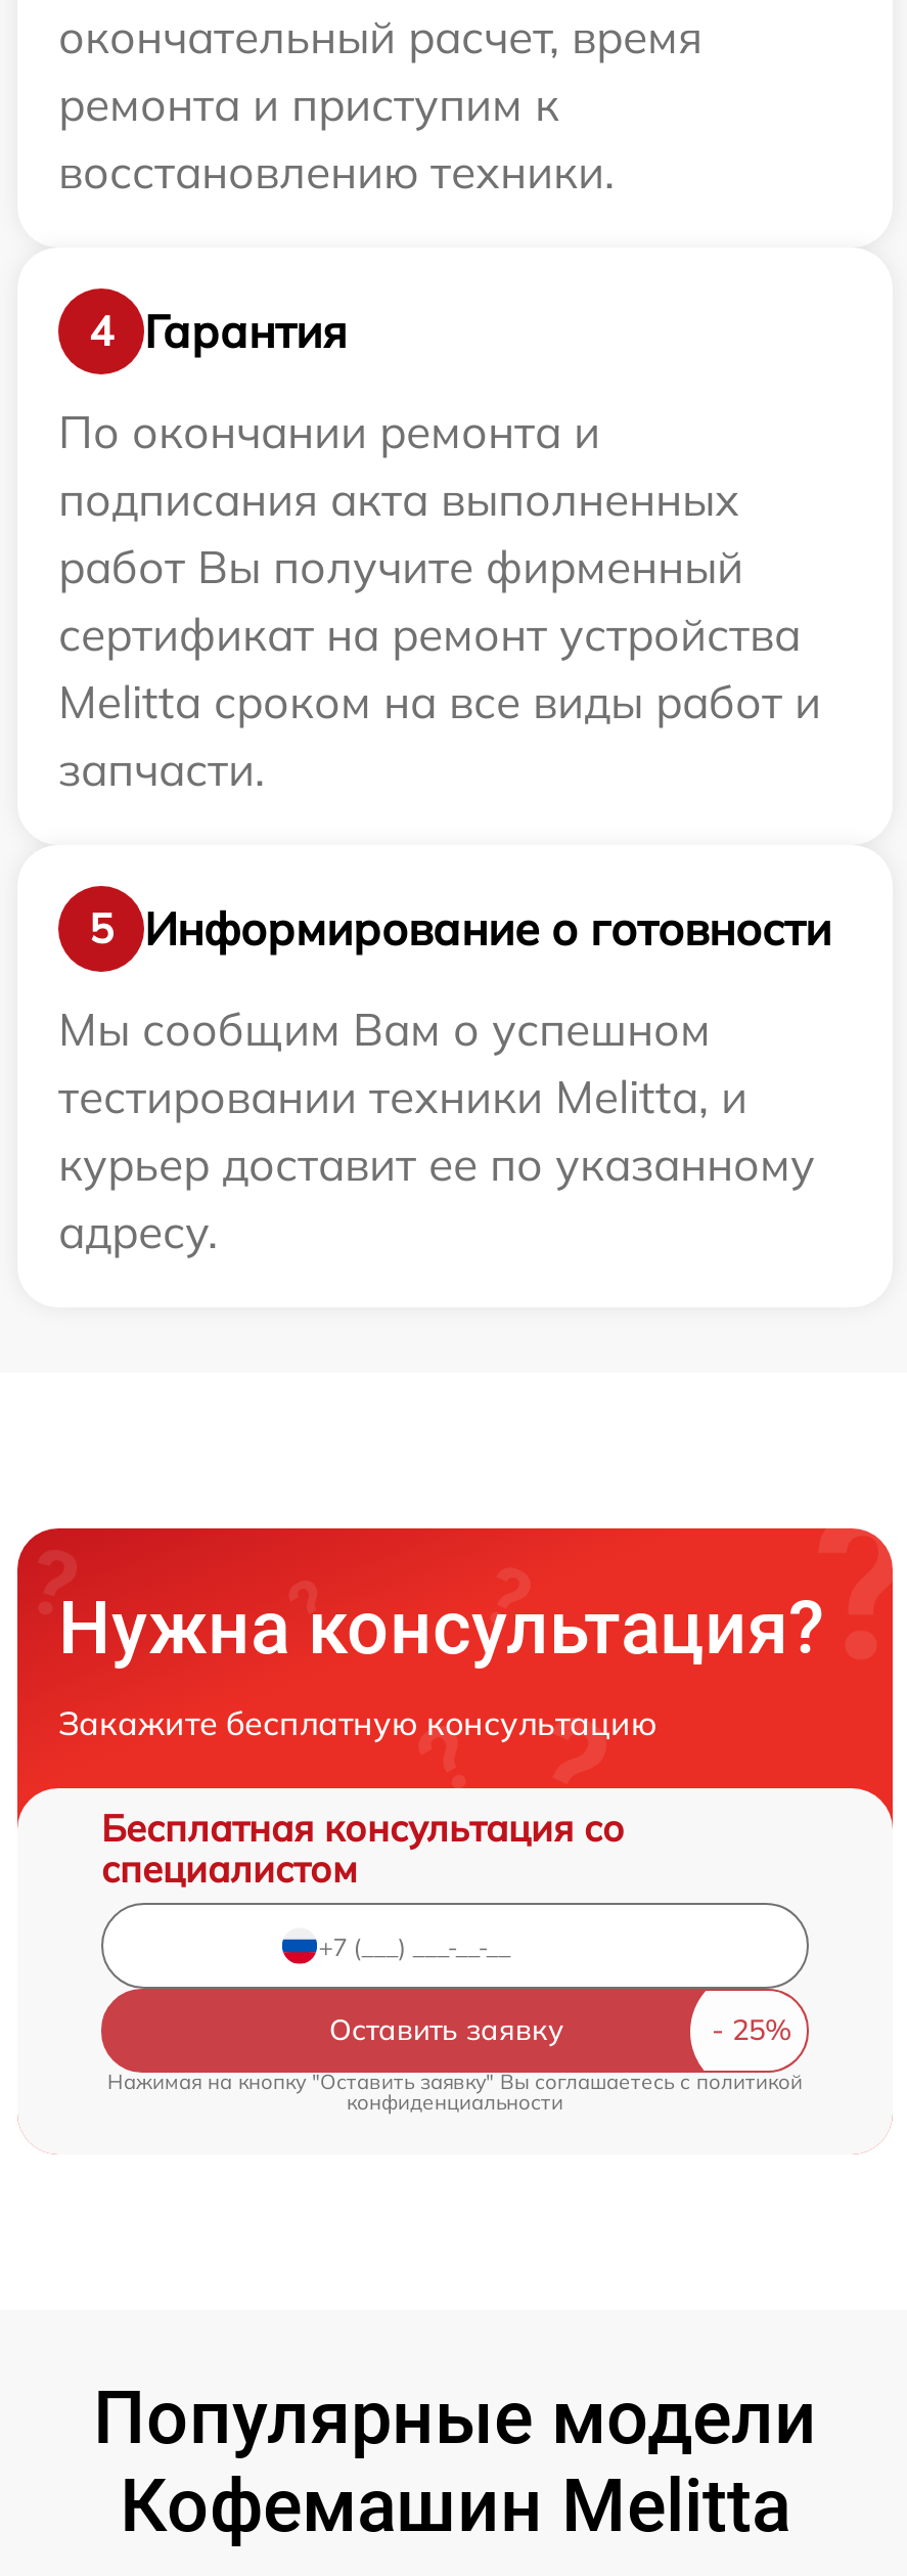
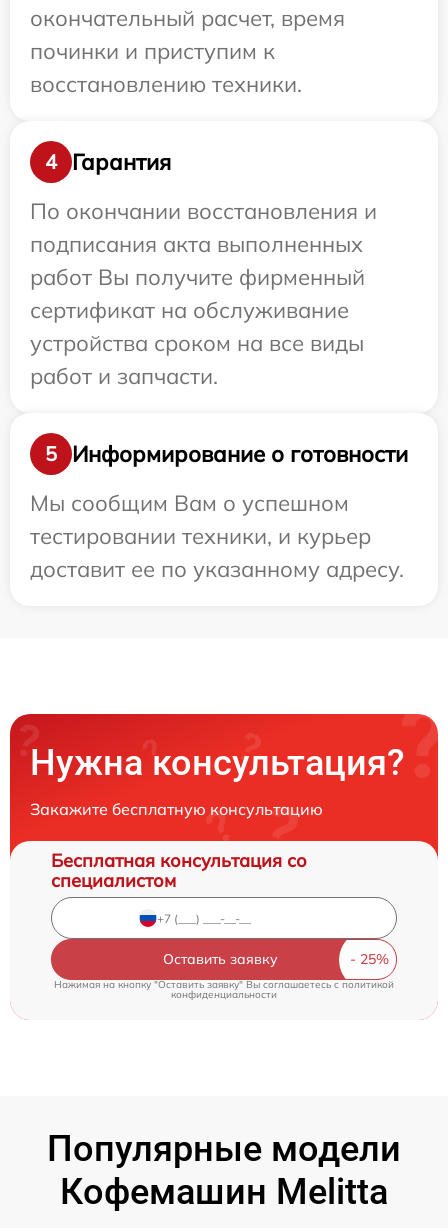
[58,76,559,133] ремонта и приступим к -> [30,37,275,65] починки и приступим к
[58,403,600,460] По окончании ремонта и -> [30,197,377,225] По окончании восстановления и
[58,606,821,798] сертификат на ремонт устройства | Melitta сроком на все виды работ и | запчасти. -> [30,296,364,390] сертификат на обслуживание | устройства сроком на все виды | работ и запчасти.
[58,1068,815,1260] тестировании техники Melitta, и | курьер доставит ее по указанному | адресу. -> [30,522,404,583] тестировании техники, и курьер | доставит ее по указанному адресу.

